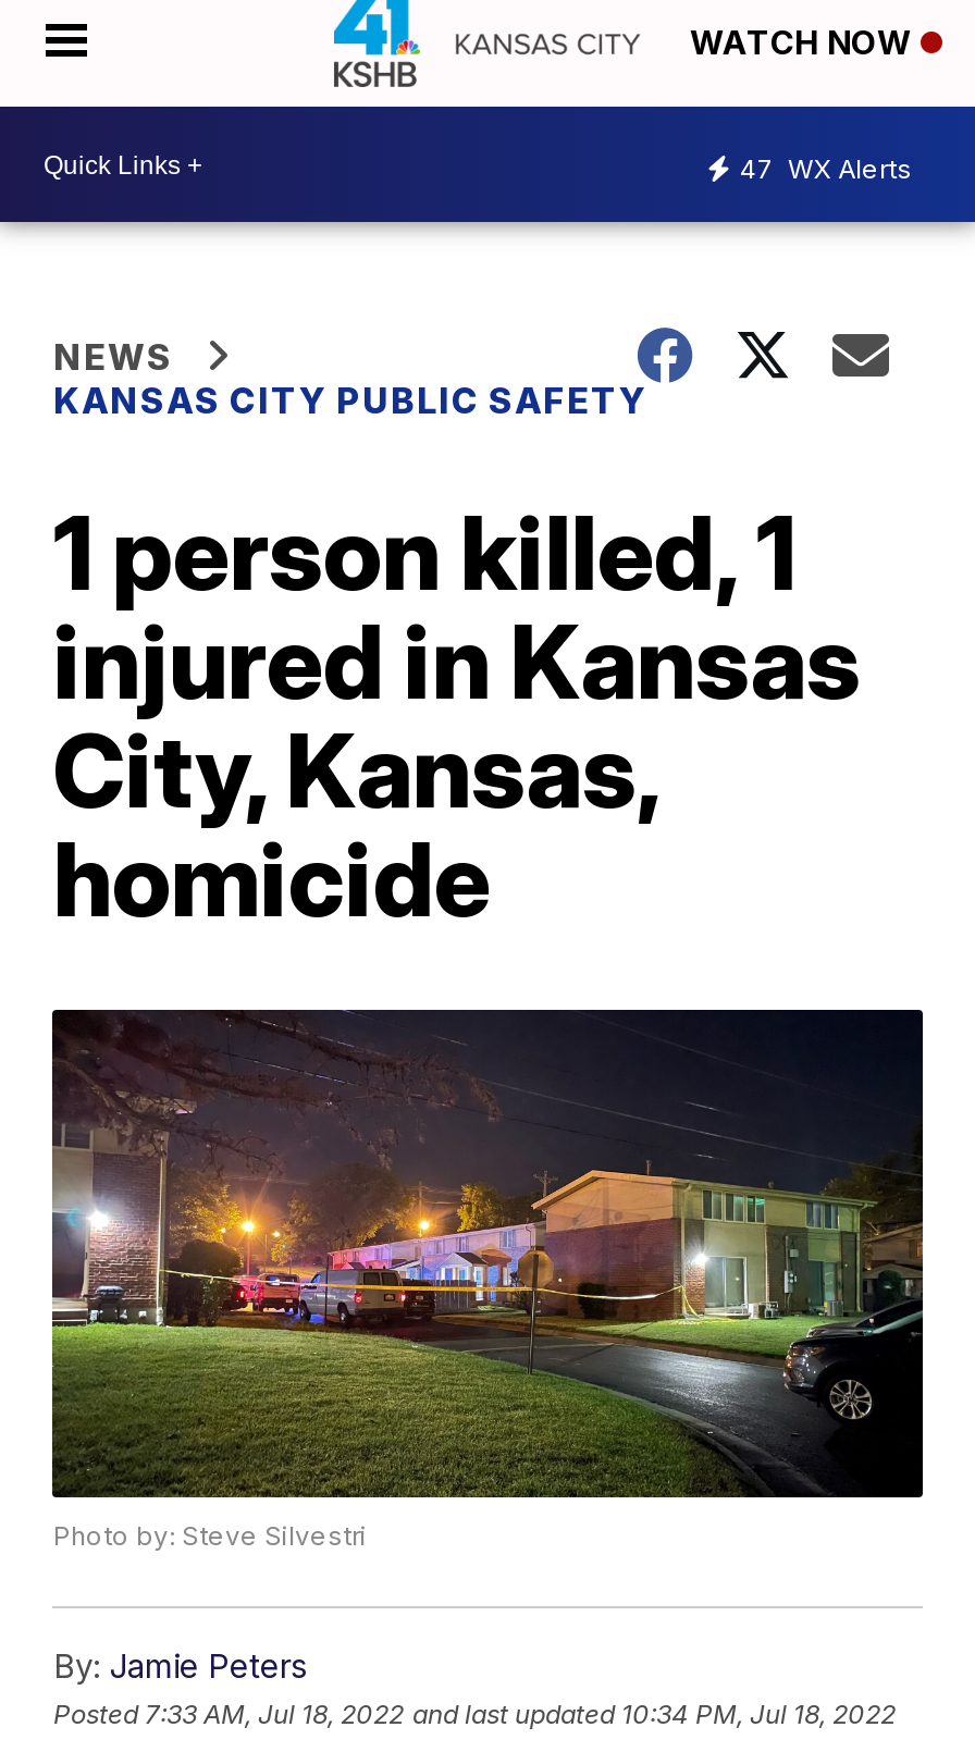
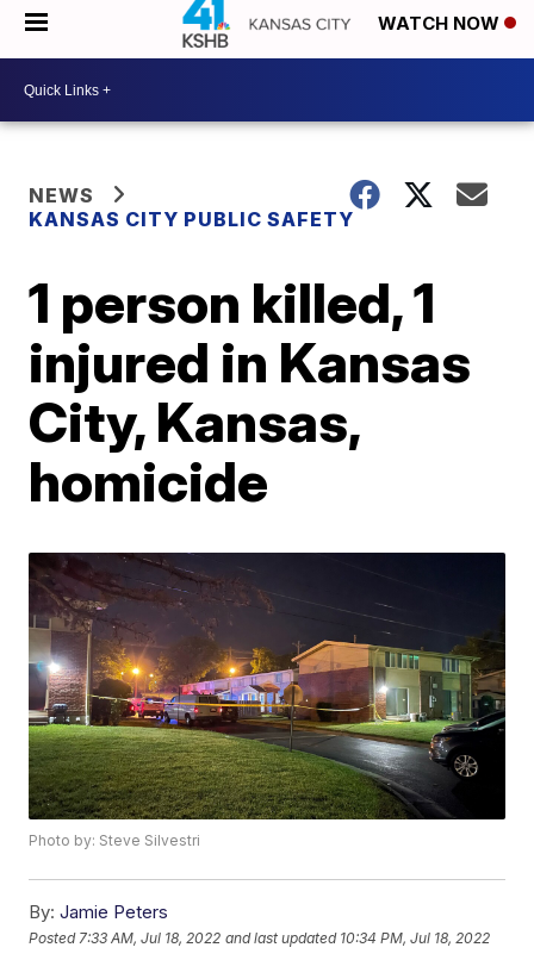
[740,151,912,184] 47 WX Alerts -> none

